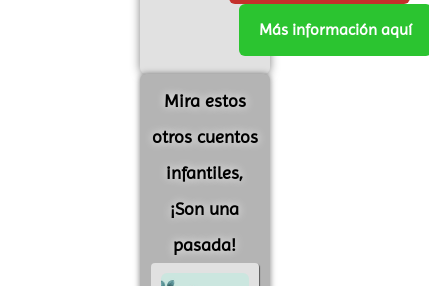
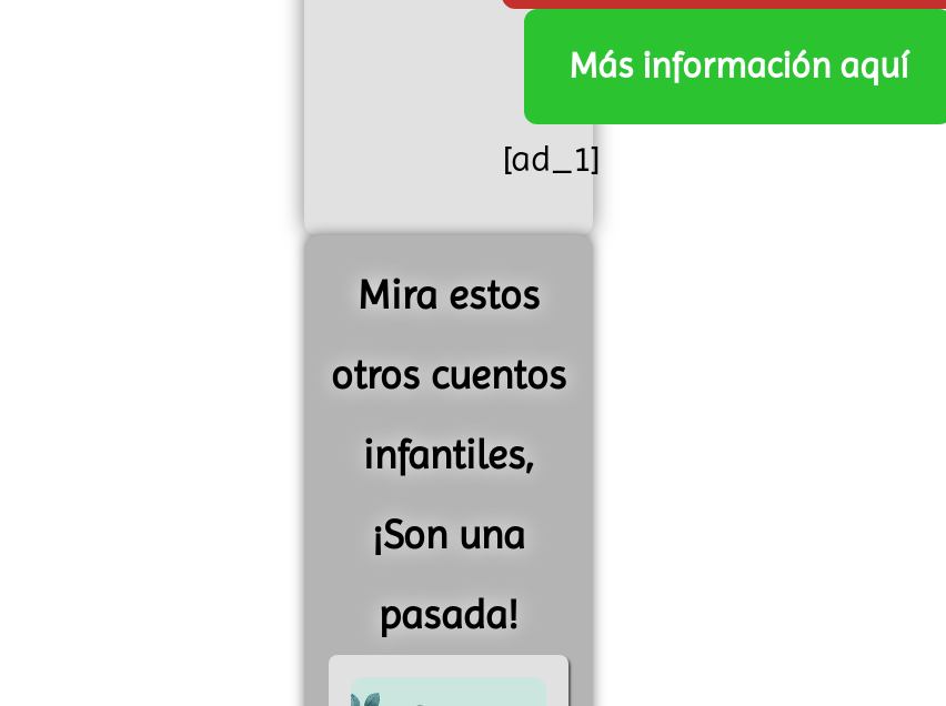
none -> [502,138,600,180] [ad_1]

